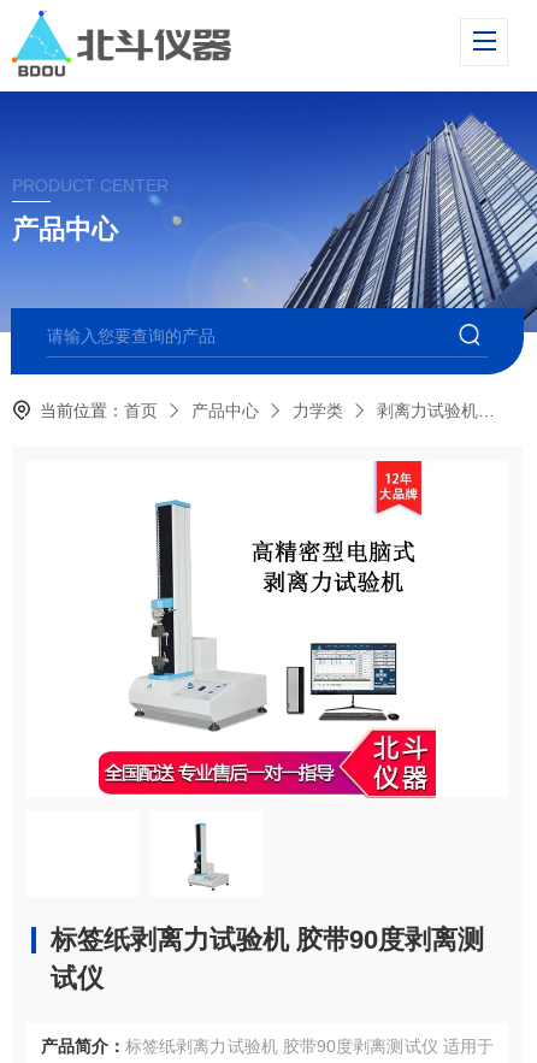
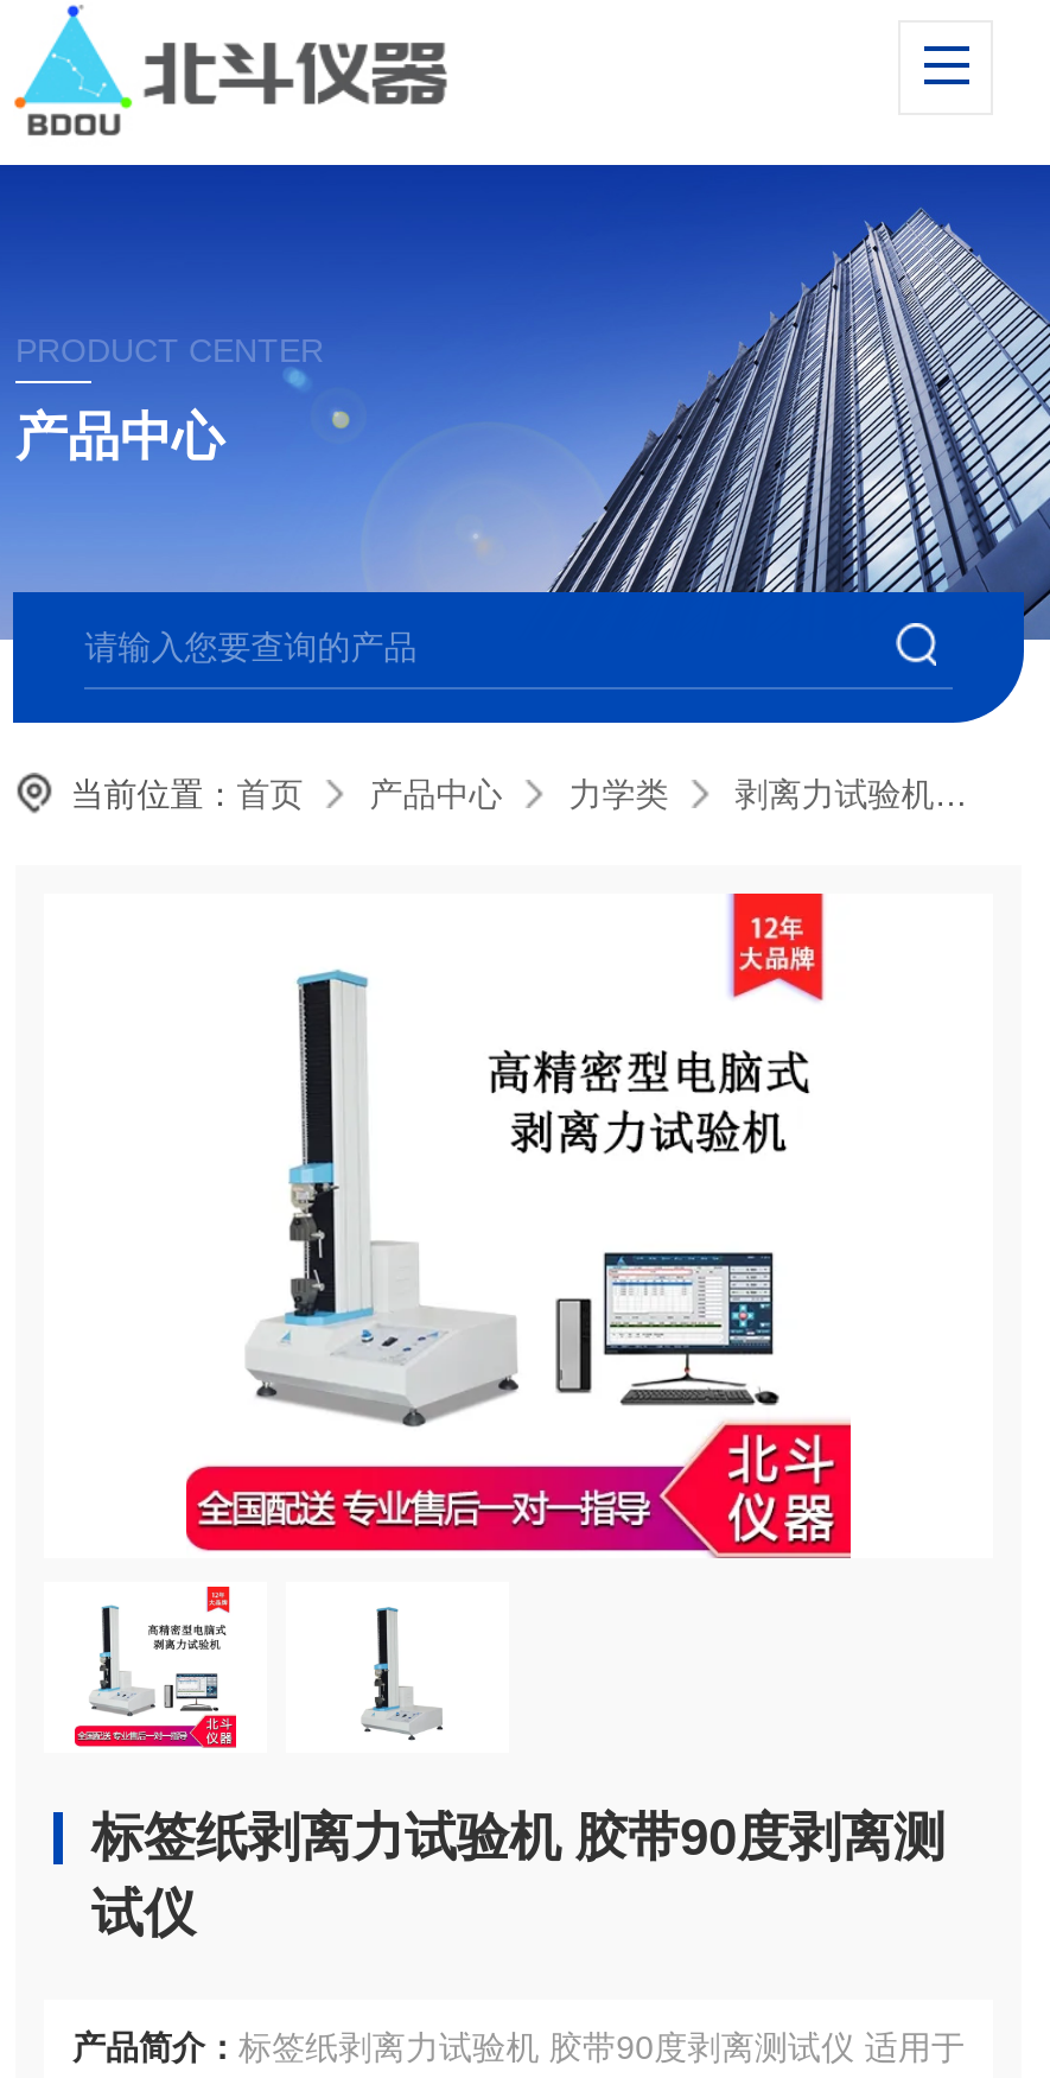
none -> [72,1584,238,1750] [image]

